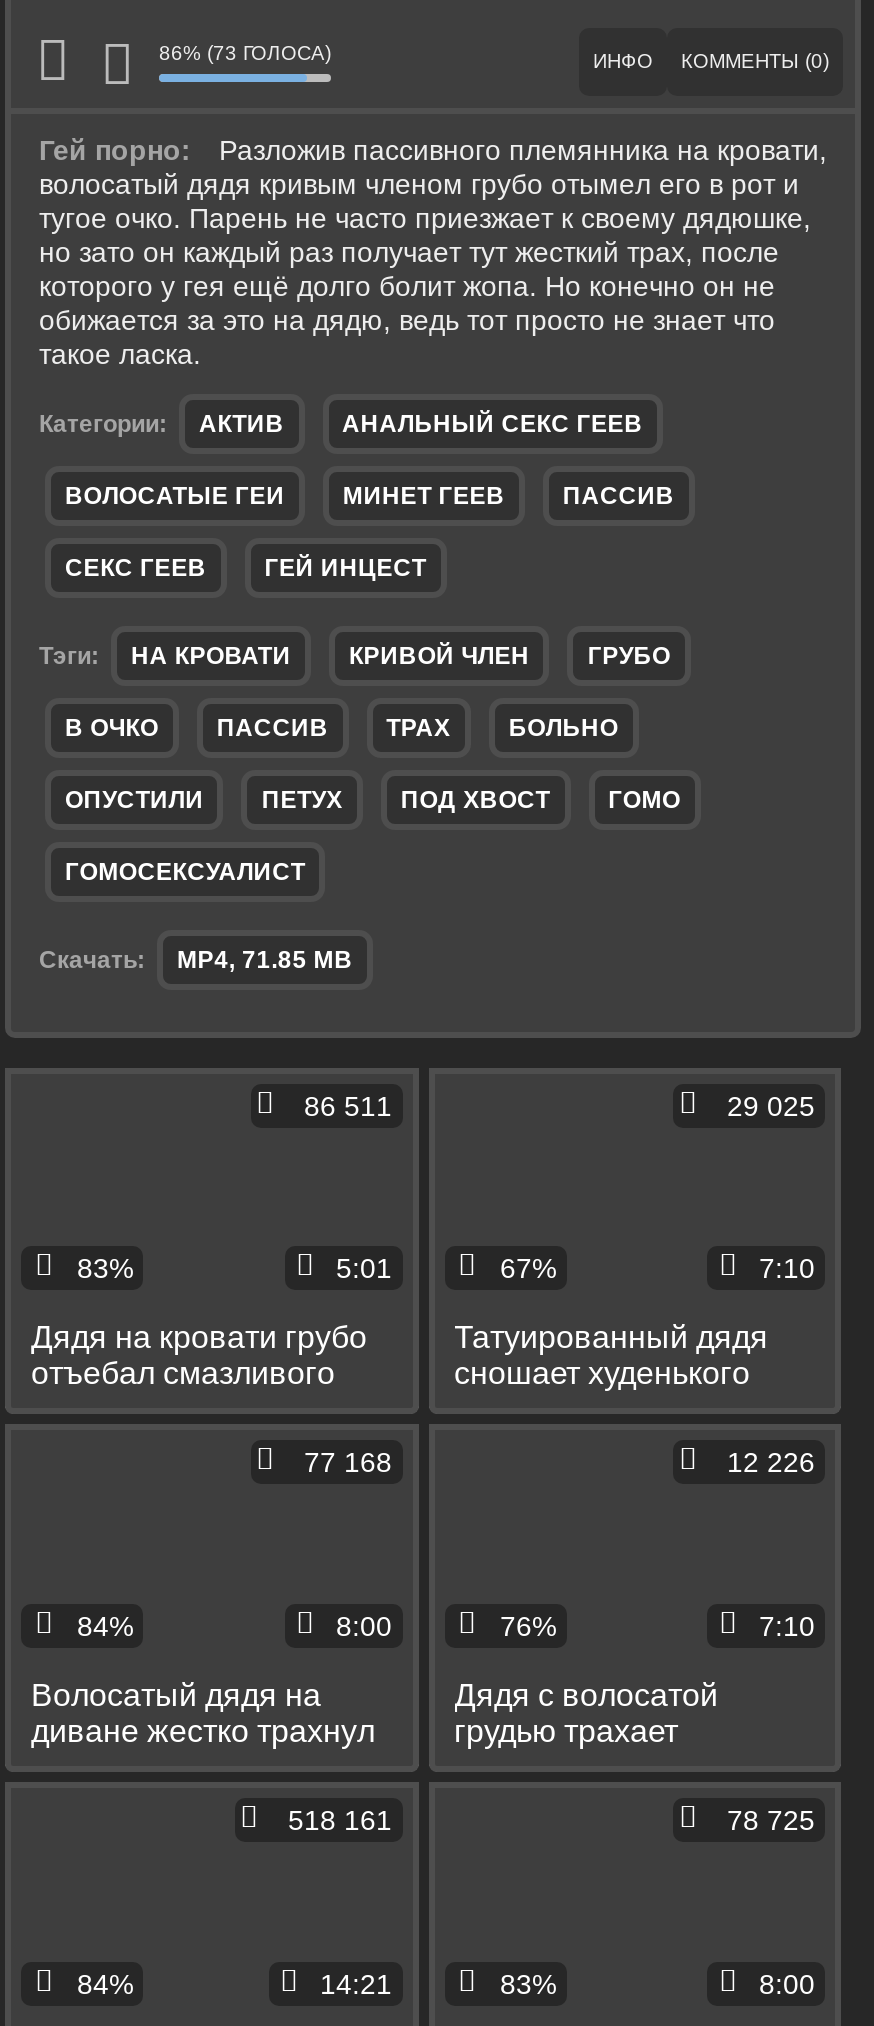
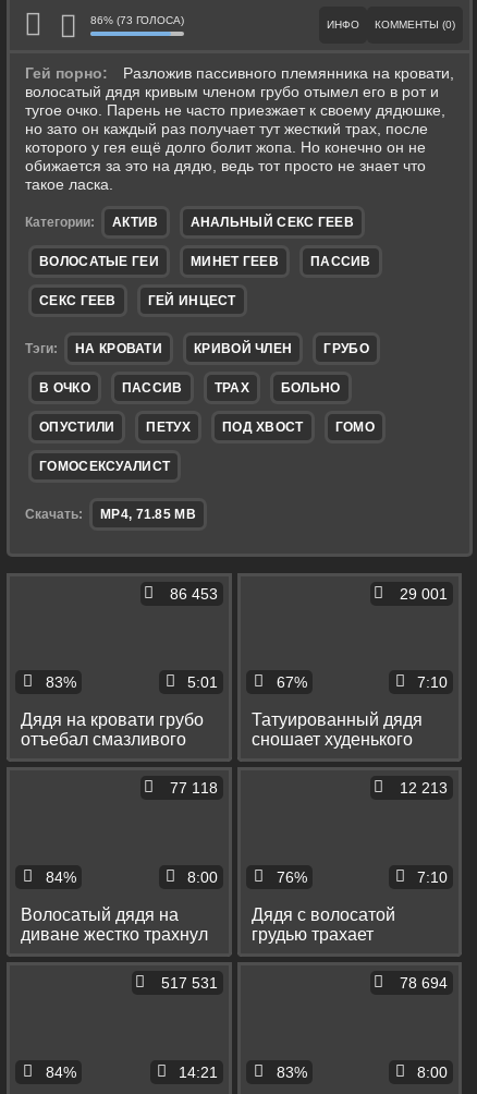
[304,1090,392,1122] 86 511 -> [169,585,217,602] 86 453
[727,1090,815,1122] 29 025 -> [400,585,448,602] 29 001
[304,1447,392,1479] 77 168 -> [169,780,217,797] 77 118
[727,1447,815,1479] 12 226 -> [400,780,448,797] 12 213
[288,1804,392,1836] 518 161 -> [161,974,217,992] 517 531
[727,1804,815,1836] 78 725 -> [400,974,448,992] 78 694

